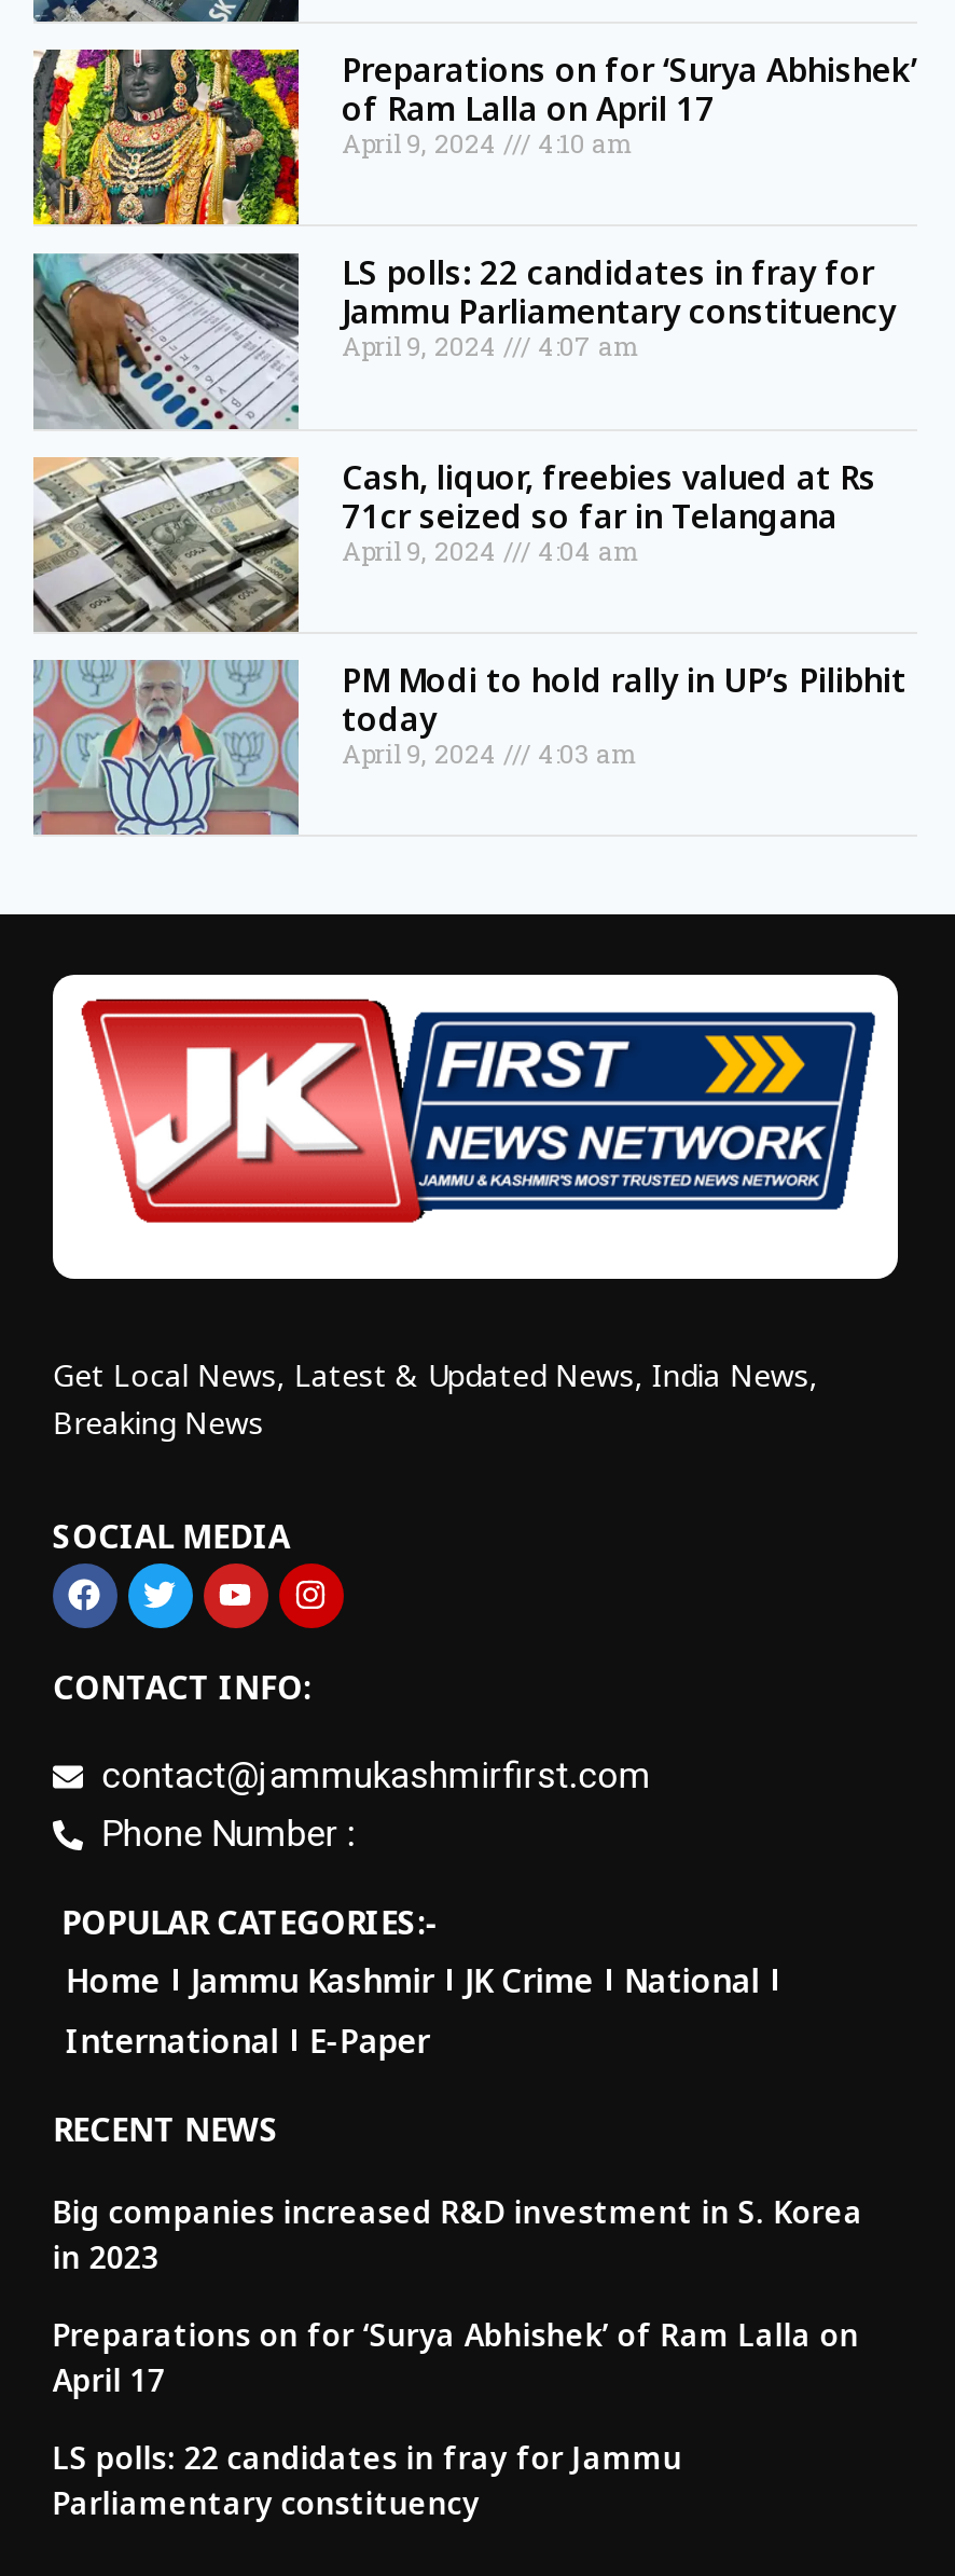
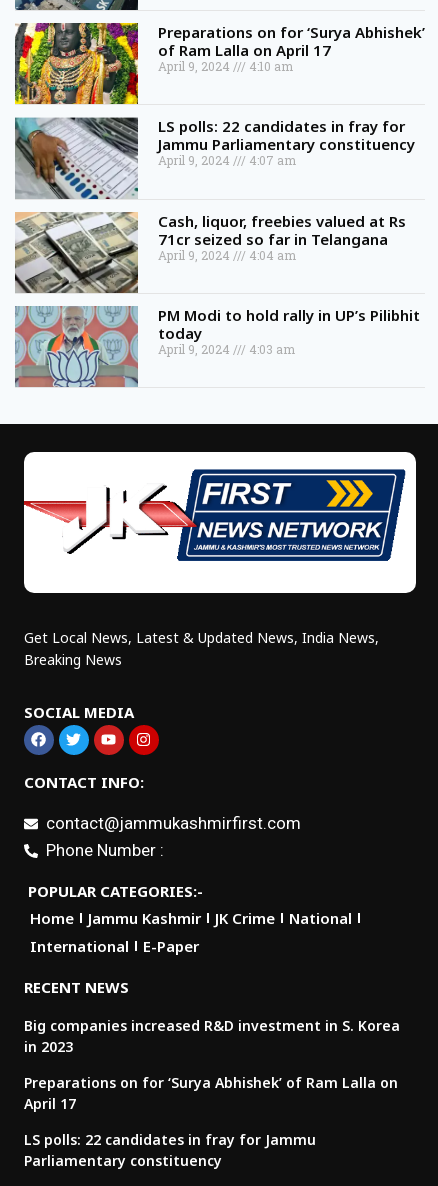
[51,996,430,1225] [image] -> [23,463,198,567] [image]

